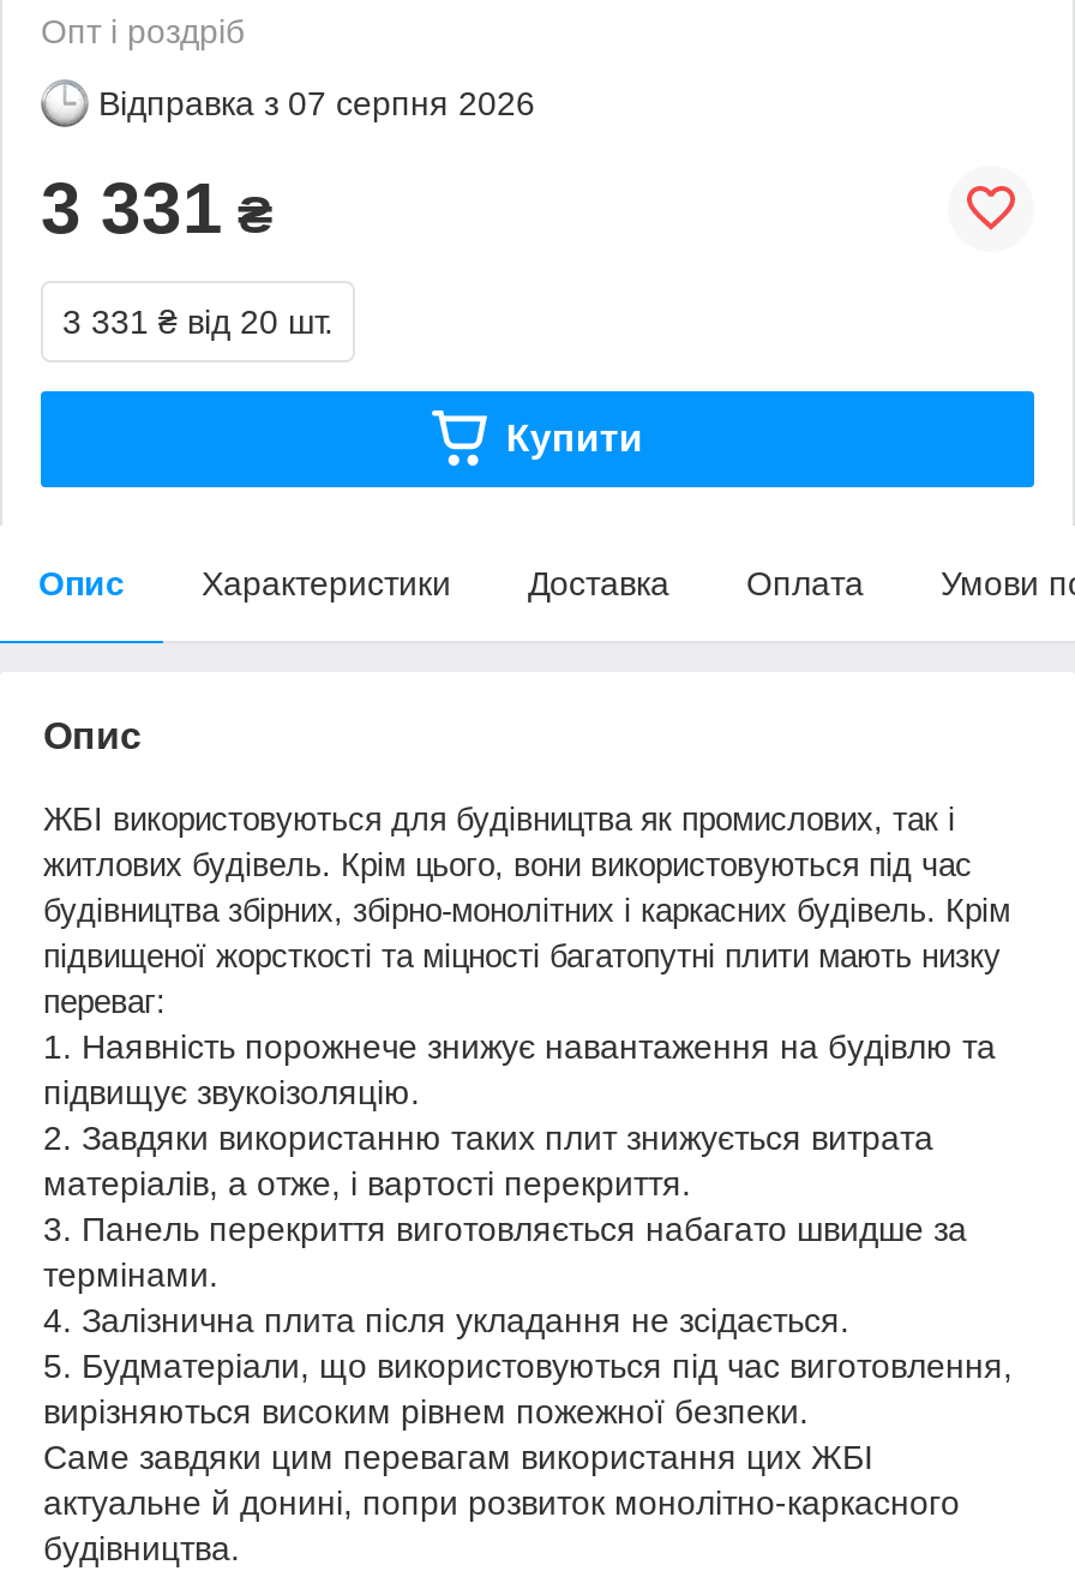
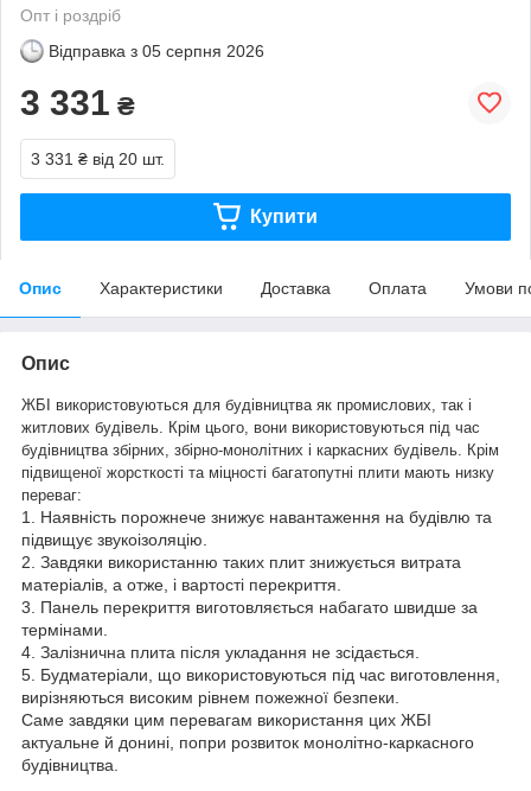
[98,84,535,122] Відправка з 07 серпня 2026 -> [49,41,264,60] Відправка з 05 серпня 2026

